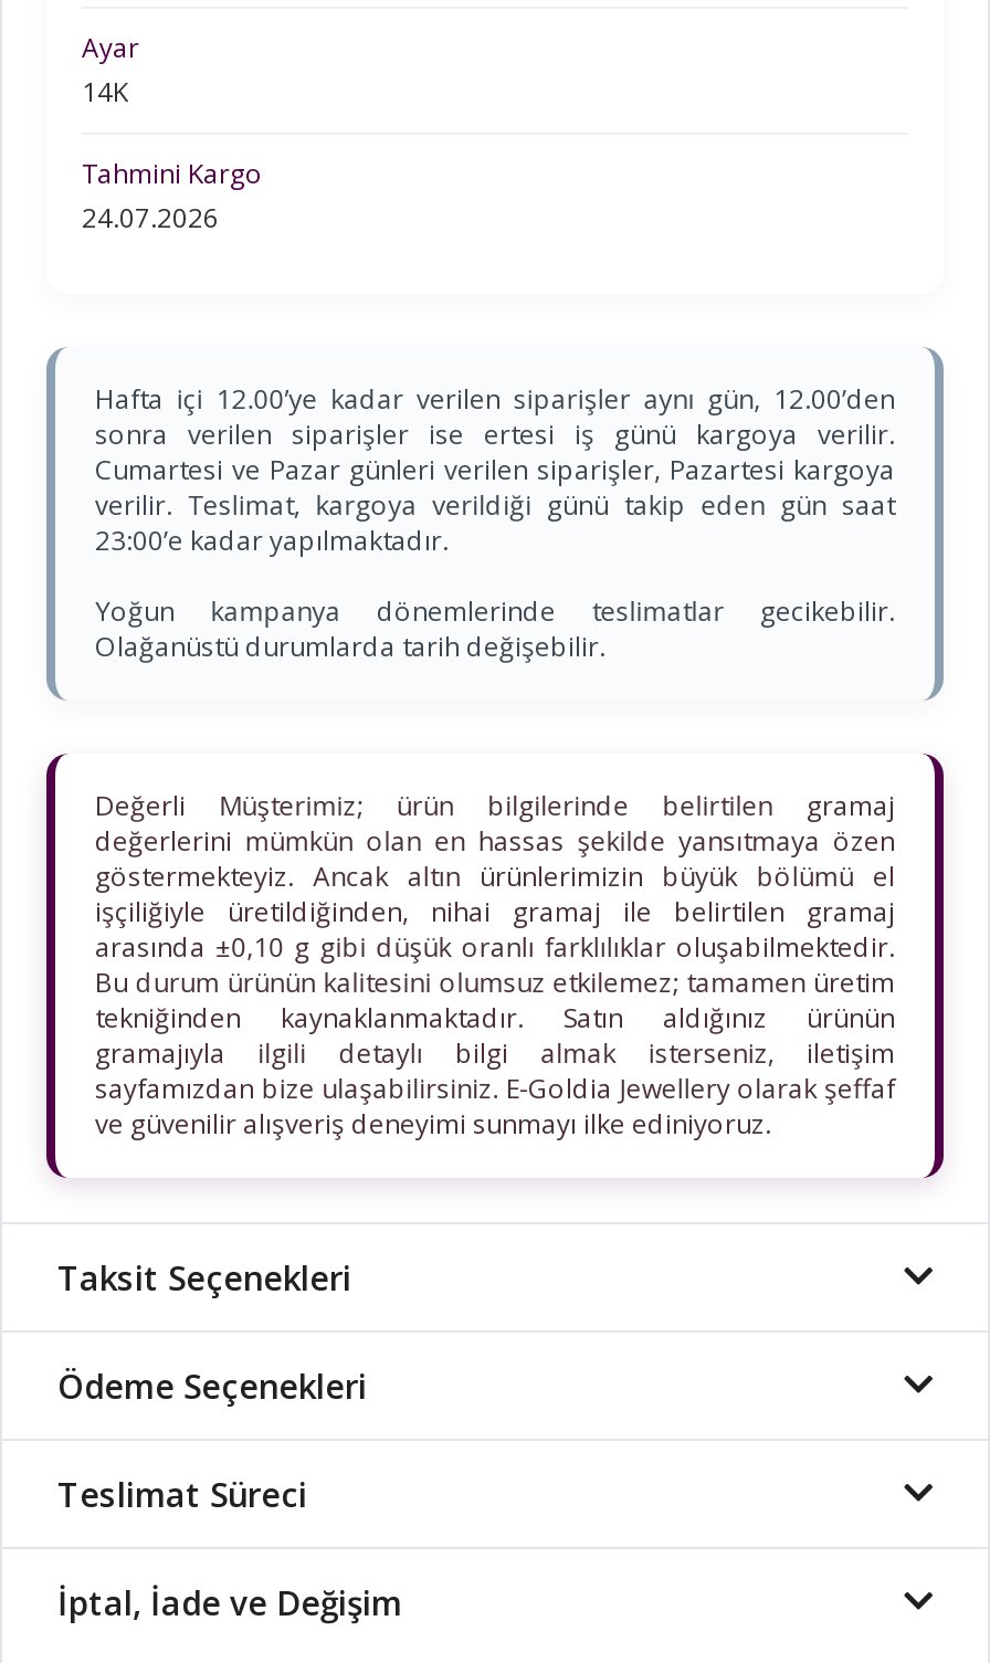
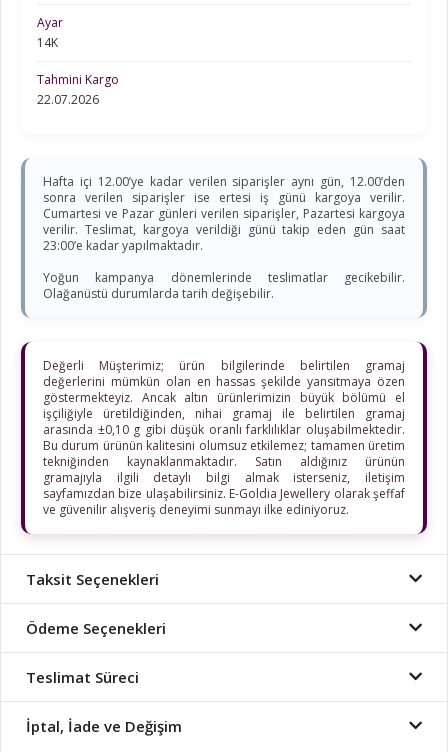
[82,199,219,236] 24.07.2026 -> [37,91,99,108] 22.07.2026

